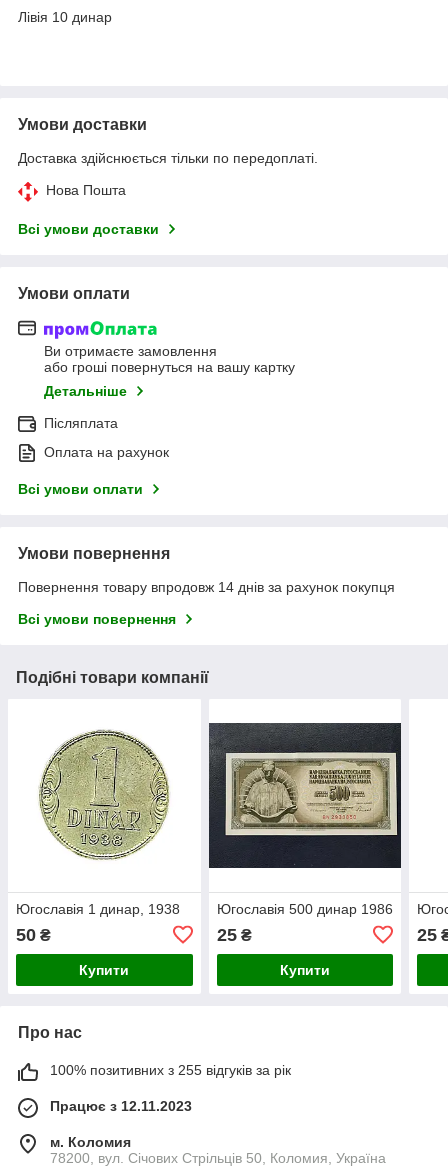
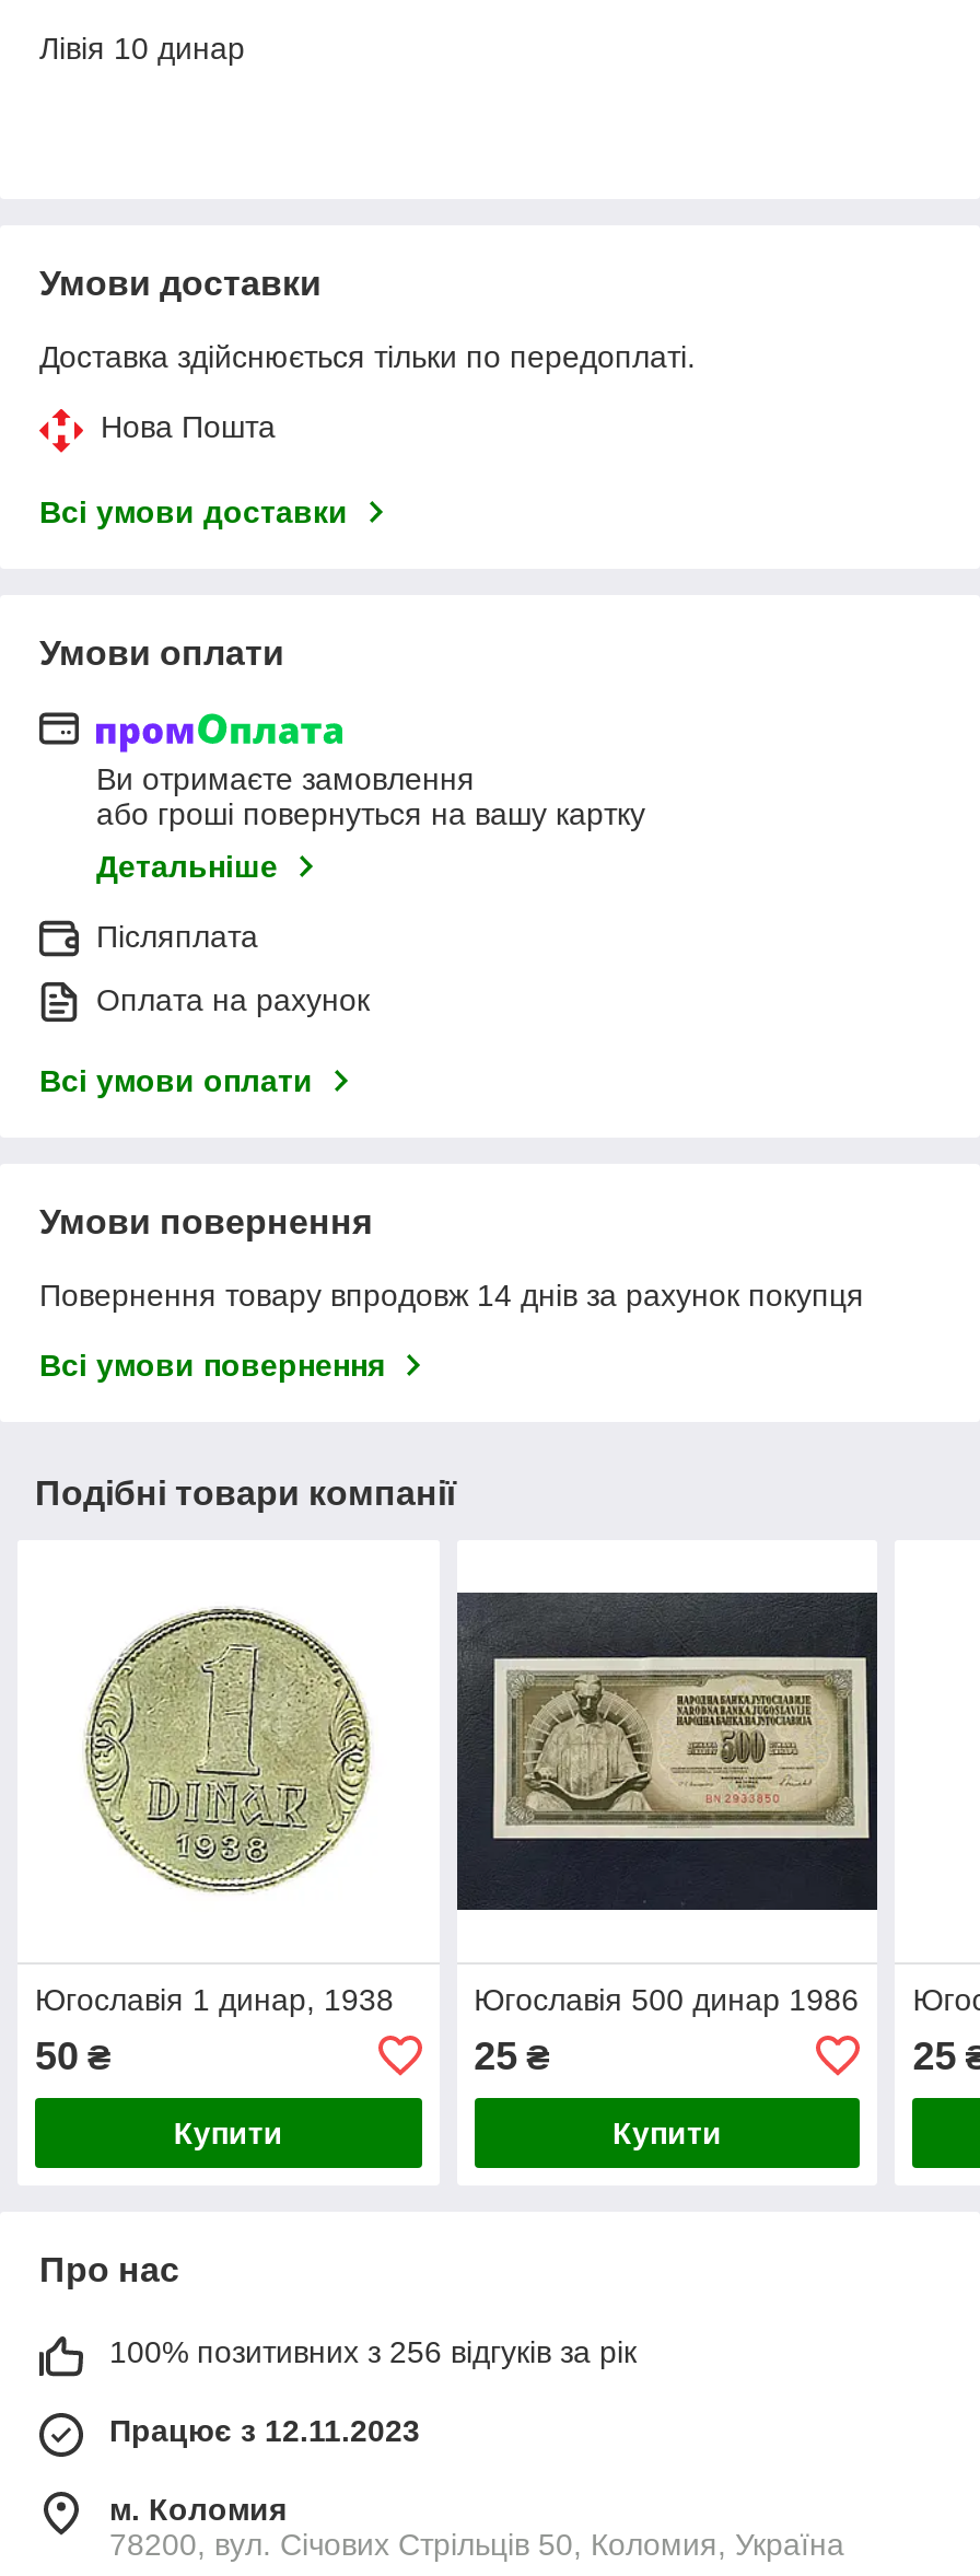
[50,1062,291,1078] 100% позитивних з 255 відгуків за рік -> [109,2334,637,2369] 100% позитивних з 256 відгуків за рік

